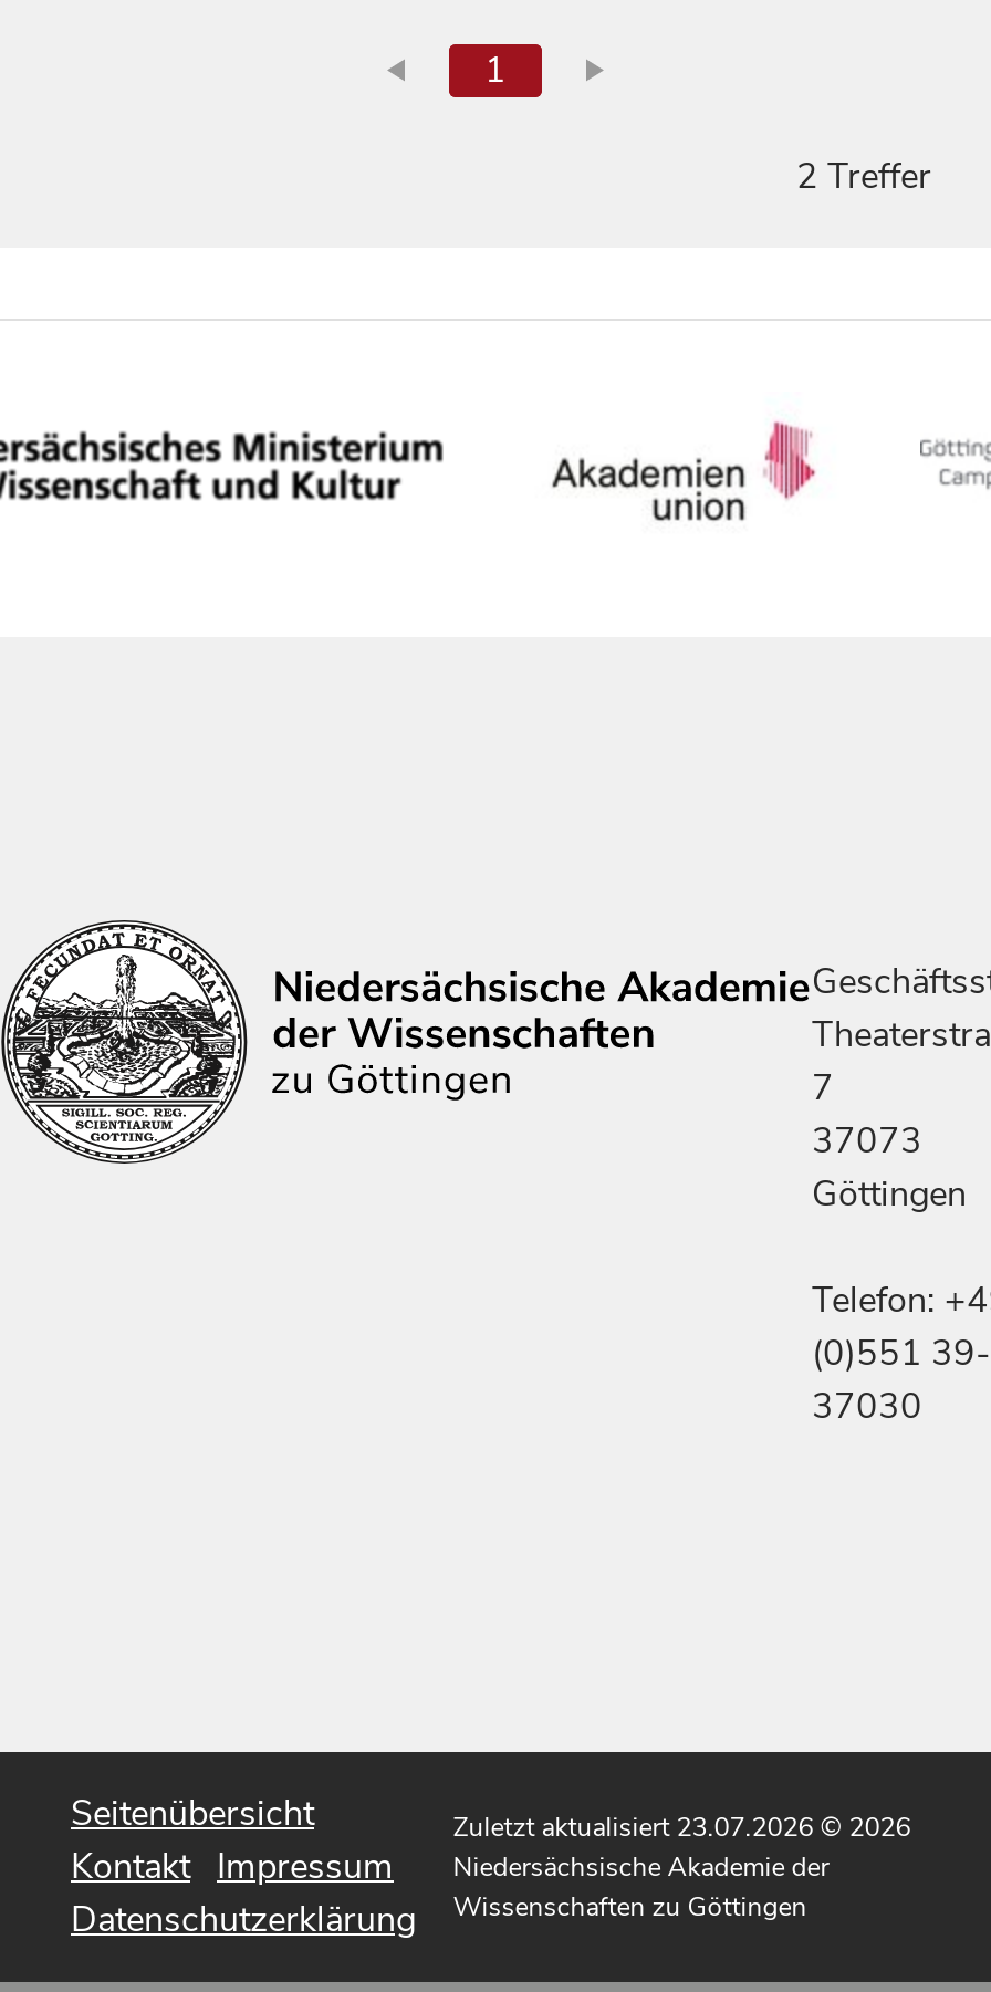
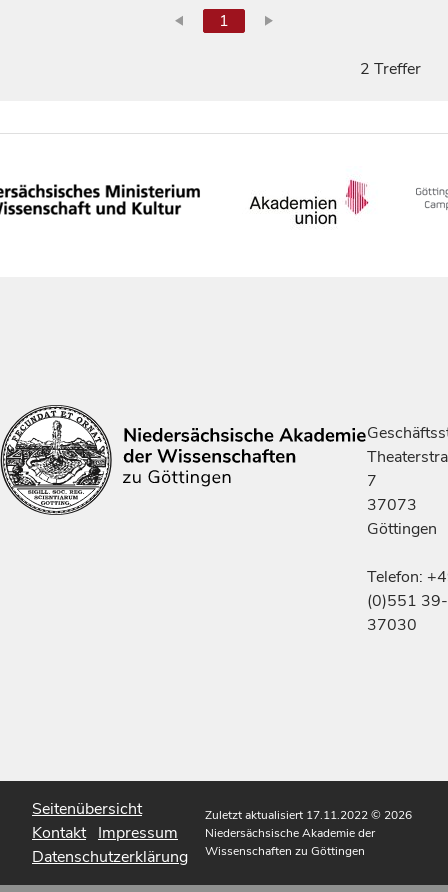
[453,1809,911,1845] Zuletzt aktualisiert 23.07.2026 © 2026 -> [205,807,412,823] Zuletzt aktualisiert 17.11.2022 © 2026

